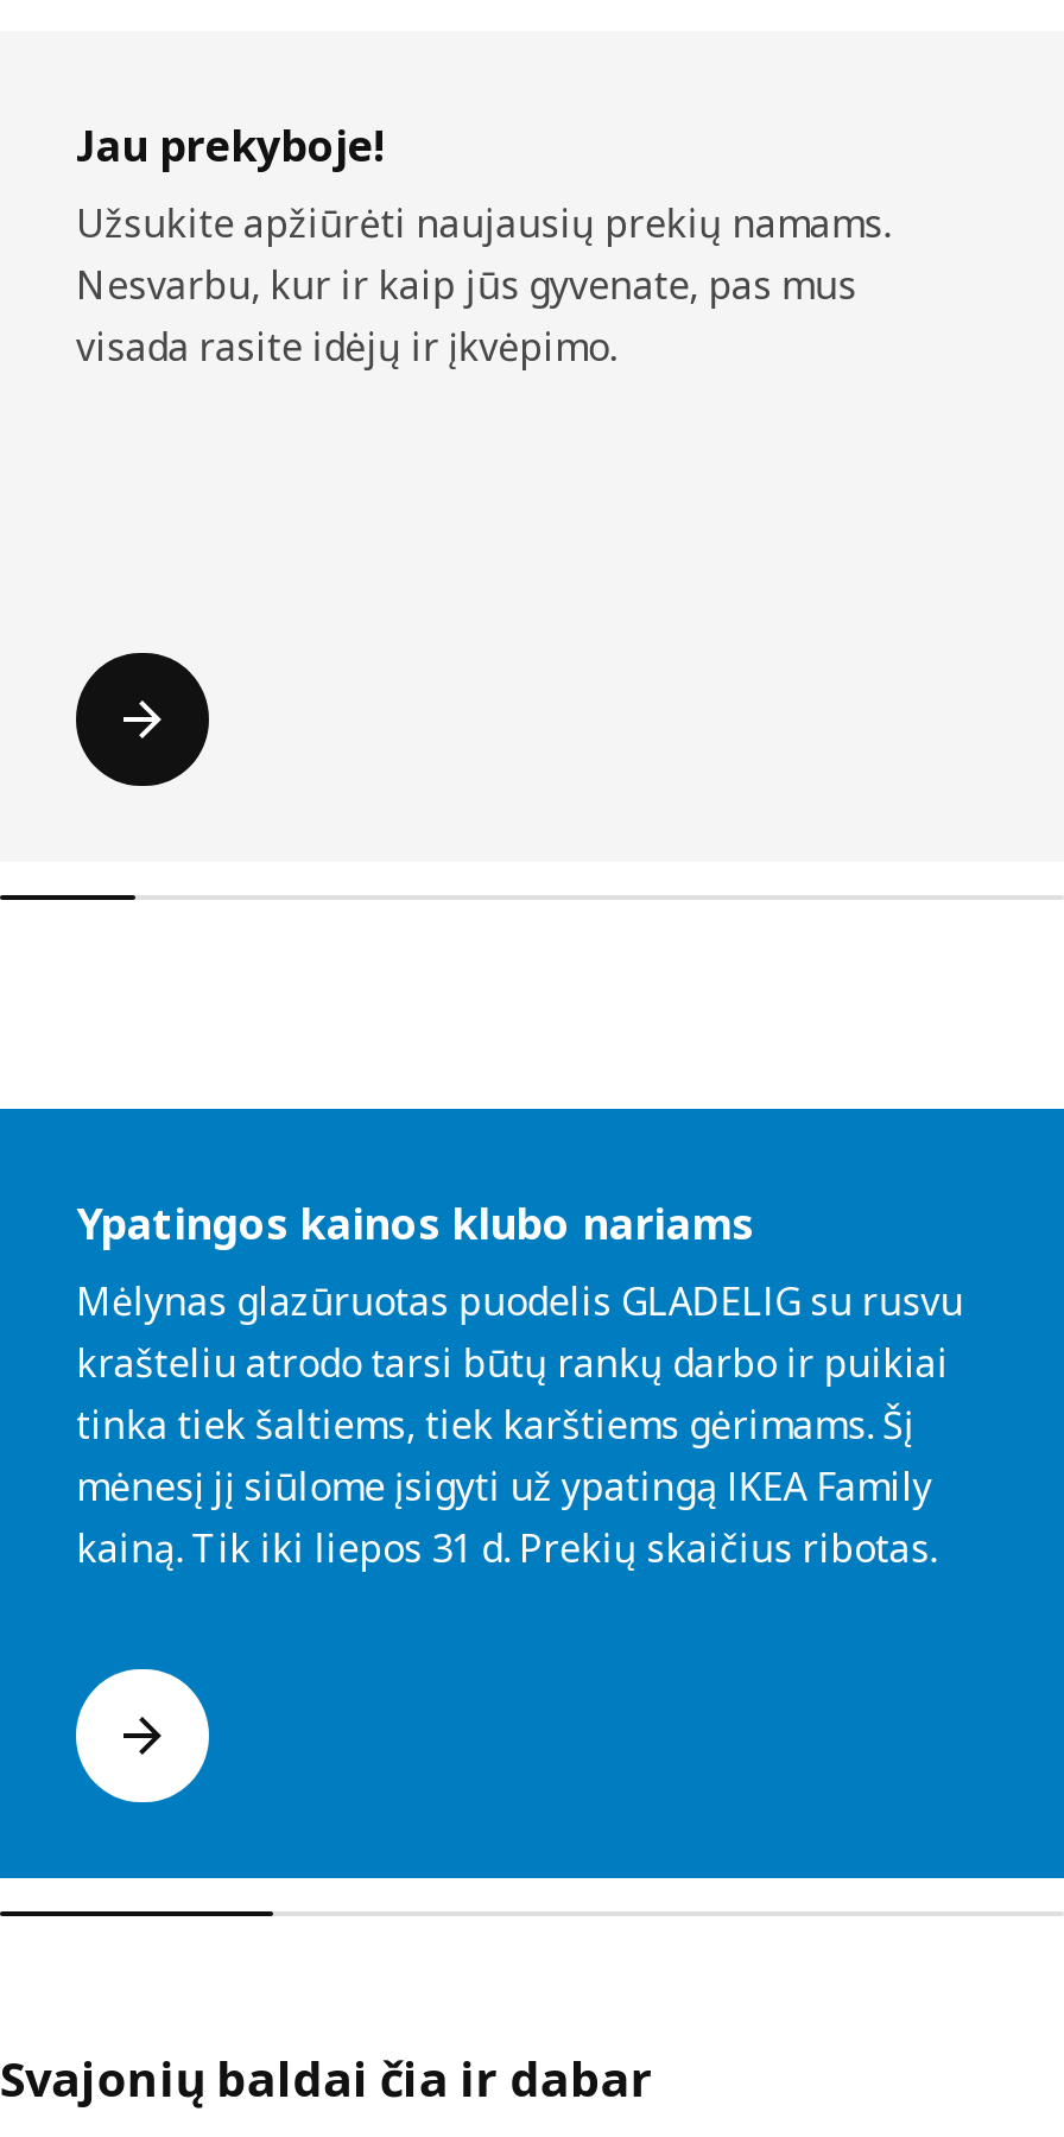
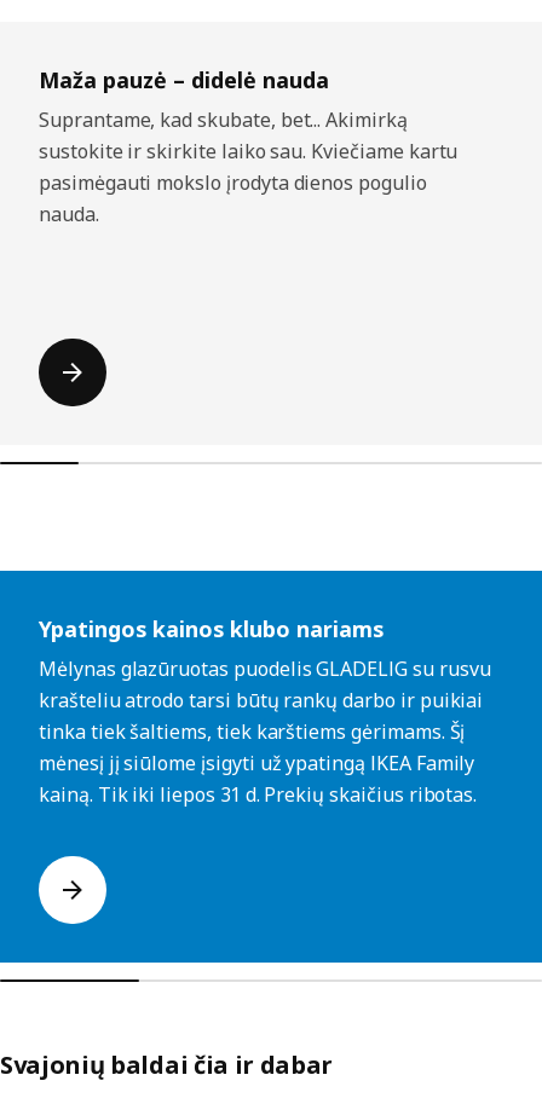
[76,116,890,373] Jau prekyboje! | Užsukite apžiūrėti naujausių prekių namams. | Nesvarbu, kur ir kaip jūs gyvenate, pas mus | visada rasite idėjų ir įkvėpimo. -> [39,65,458,227] Maža pauzė – didelė nauda | Suprantame, kad skubate, bet... Akimirką | sustokite ir skirkite laiko sau. Kviečiame kartu | pasimėgauti mokslo įrodyta dienos pogulio | nauda.

